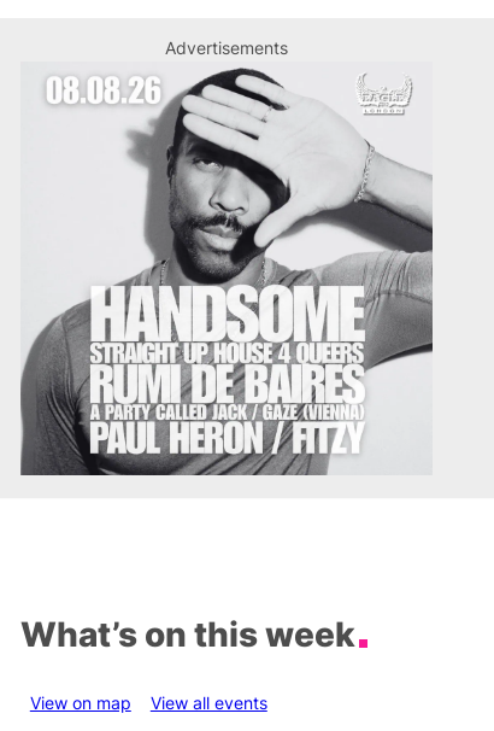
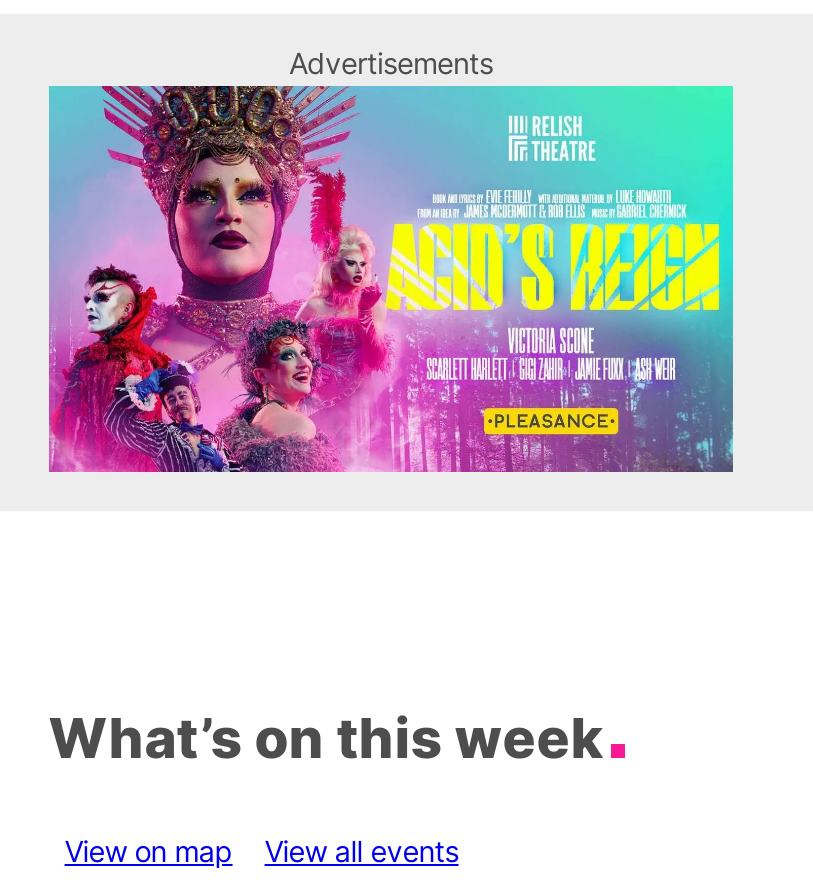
[19,64,434,476] [image] -> [47,84,735,474] [image]

